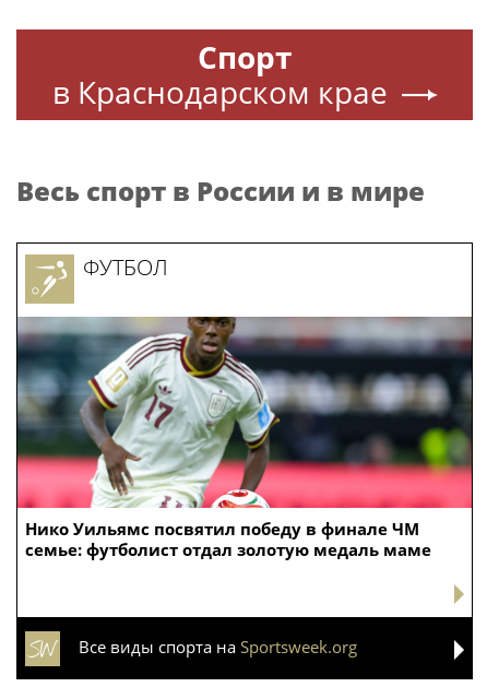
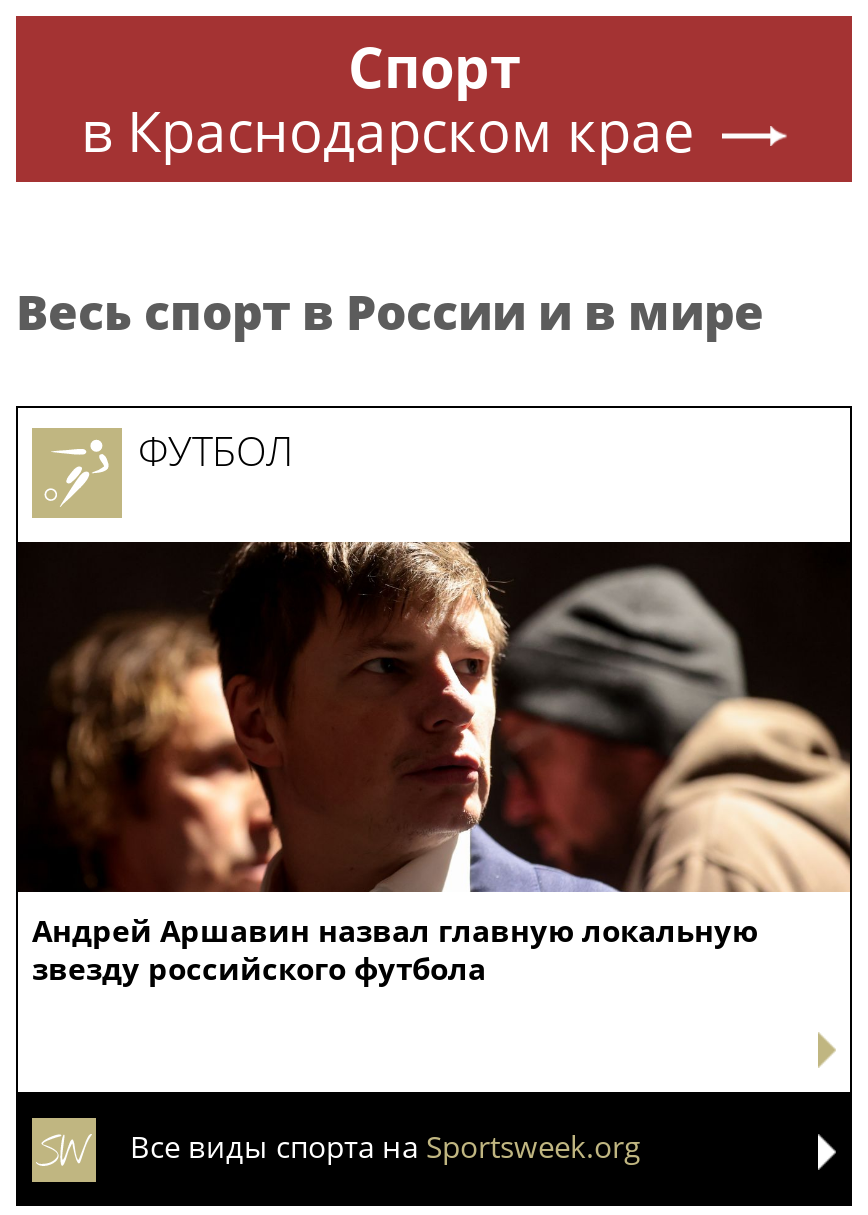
[16,317,473,560] [image] | Нико Уильямс посвятил победу в финале ЧМ | семье: футболист отдал золотую медаль маме -> [16,541,852,989] [image] | Андрей Аршавин назвал главную локальную | звезду российского футбола

